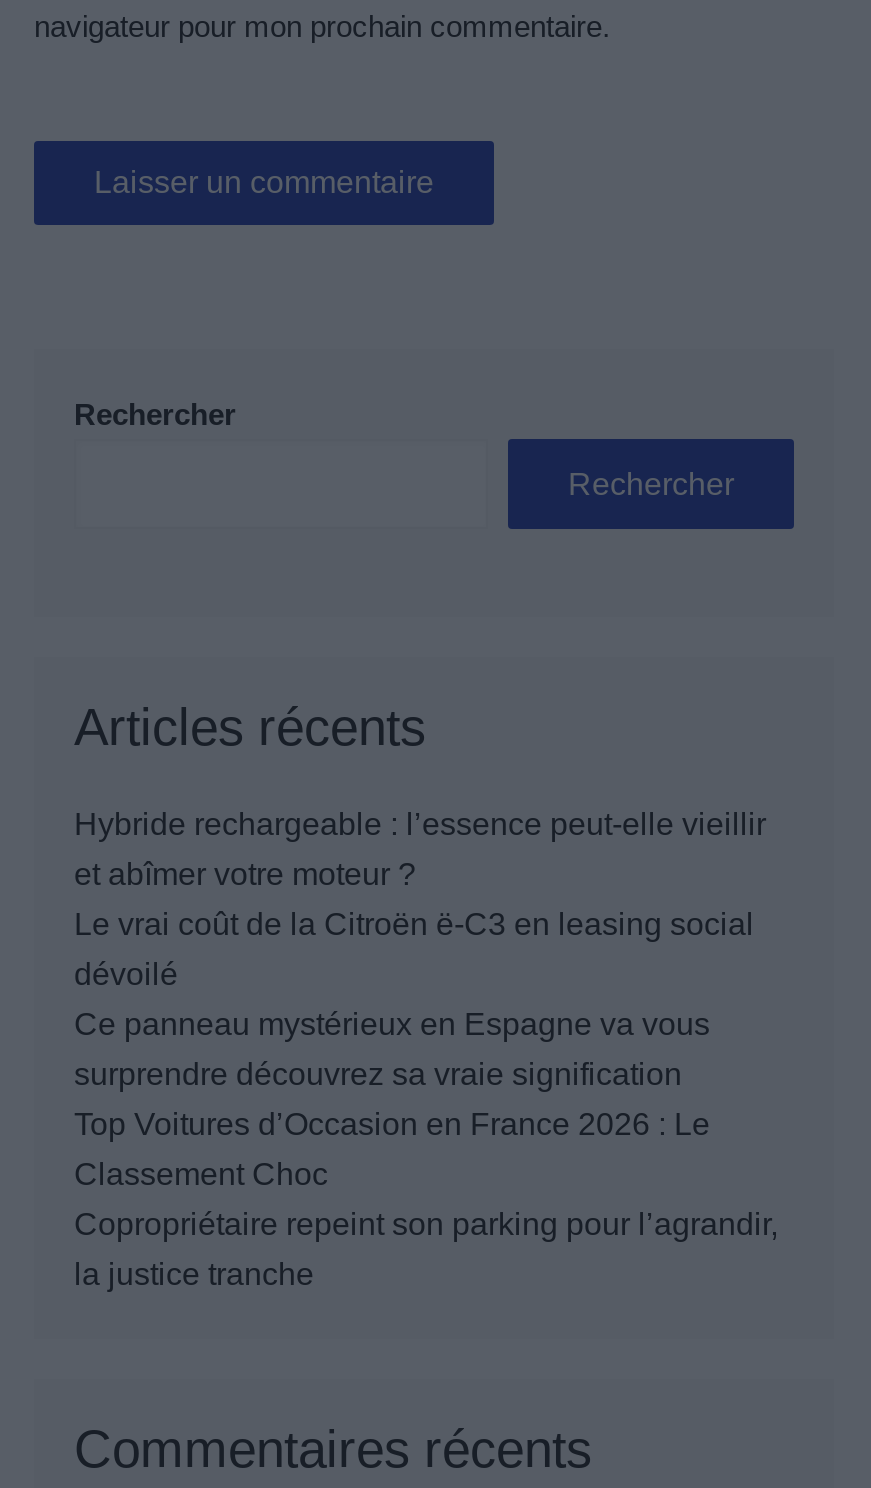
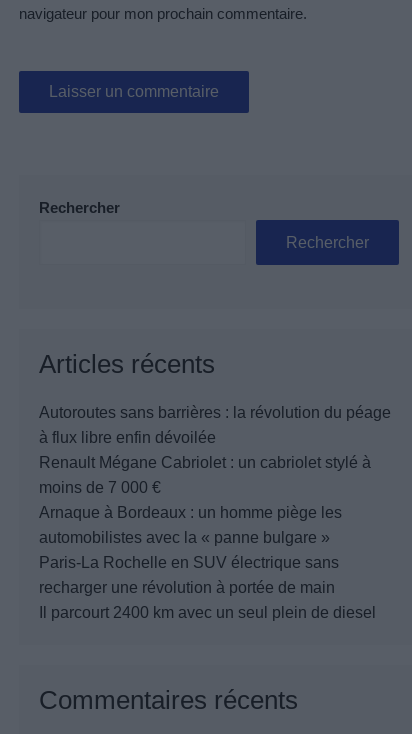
[74,808,778,1292] Hybride rechargeable : l’essence peut-elle vieillir | et abîmer votre moteur ? | Le vrai coût de la Citroën ë-C3 en leasing social | dévoilé | Ce panneau mystérieux en Espagne va vous | surprendre découvrez sa vraie signification | Top Voitures d’Occasion en France 2026 : Le | Classement Choc | Copropriétaire repeint son parking pour l’agrandir, | la justice tranche -> [39,404,391,621] Autoroutes sans barrières : la révolution du péage | à flux libre enfin dévoilée | Renault Mégane Cabriolet : un cabriolet stylé à | moins de 7 000 € | Arnaque à Bordeaux : un homme piège les | automobilistes avec la « panne bulgare » | Paris-La Rochelle en SUV électrique sans | recharger une révolution à portée de main | Il parcourt 2400 km avec un seul plein de diesel

